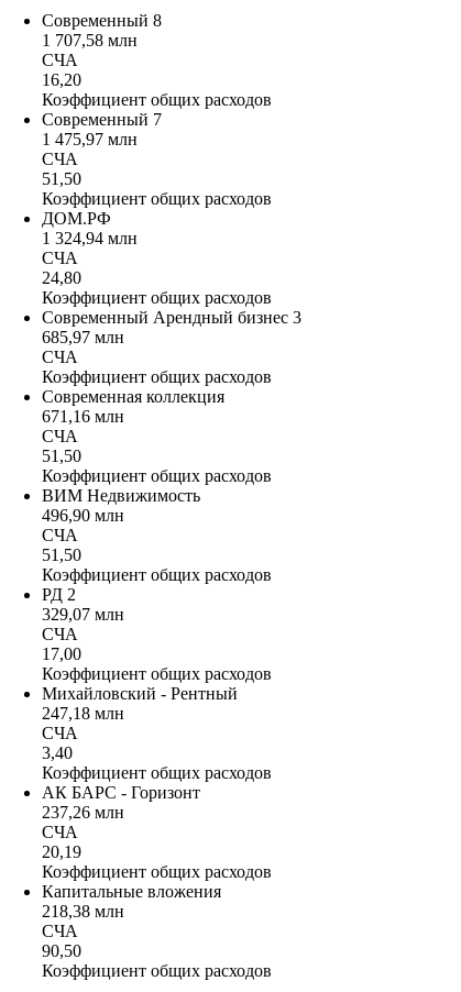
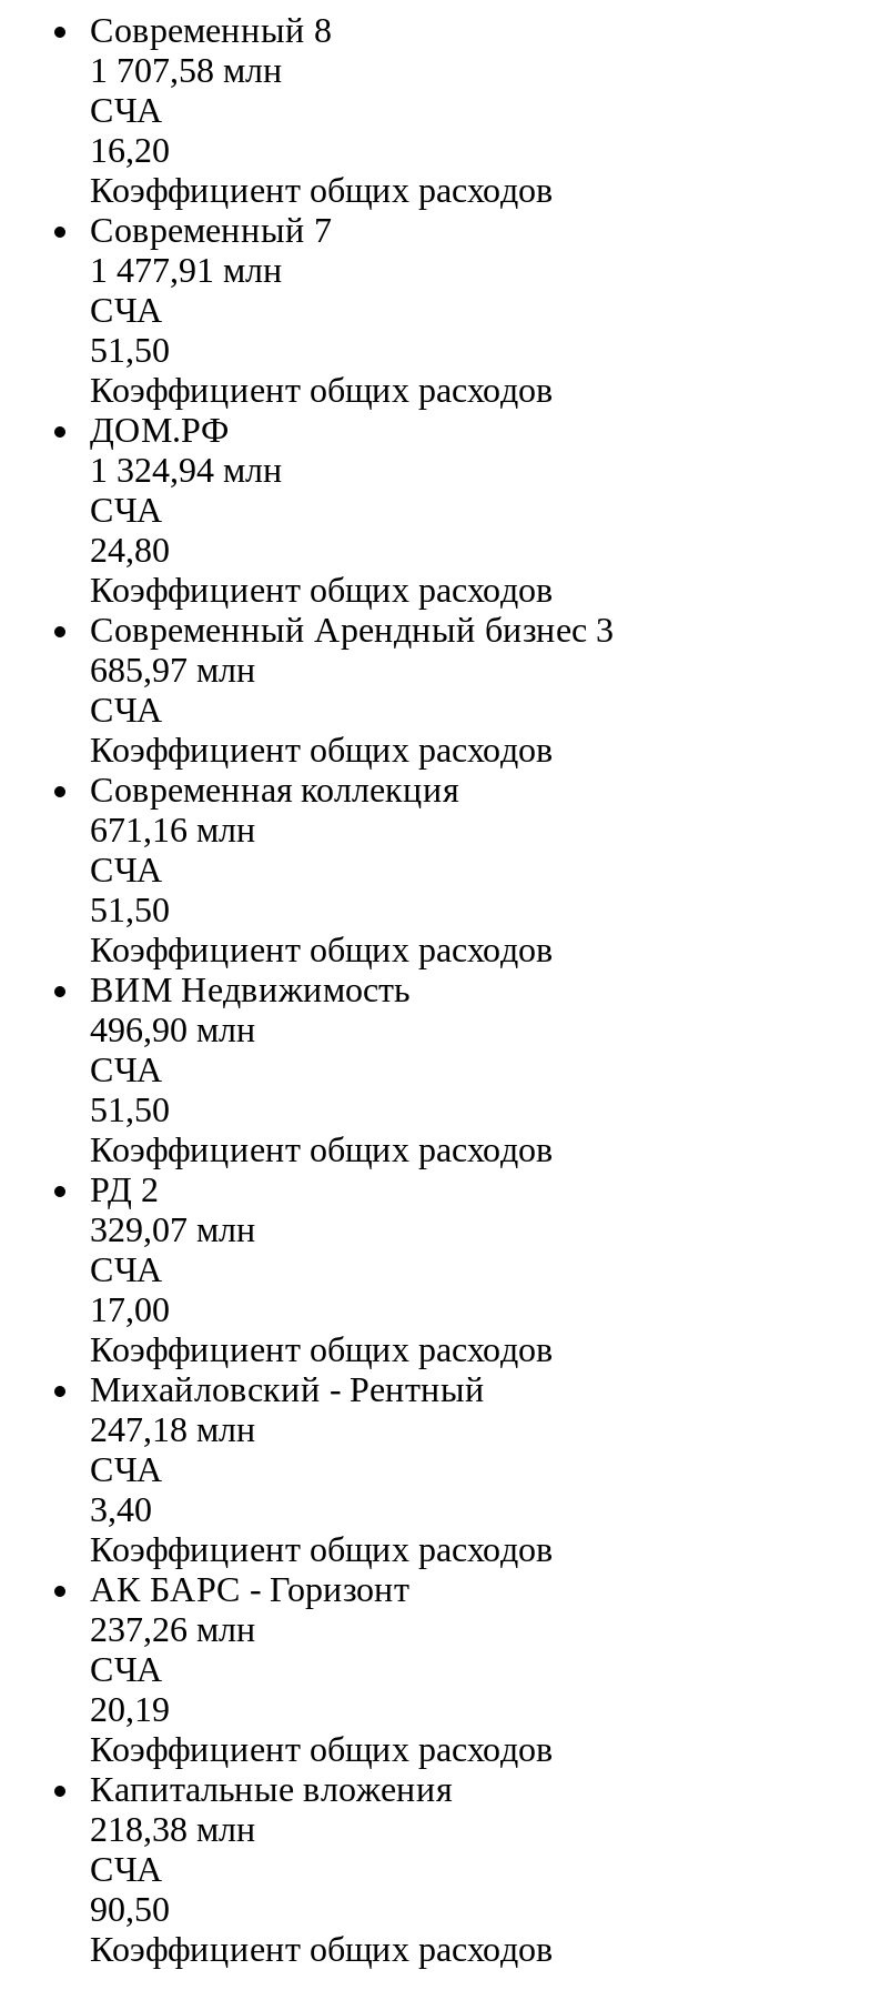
[42,130,138,149] 1 475,97 млн -> [90,251,283,289] 1 477,91 млн

